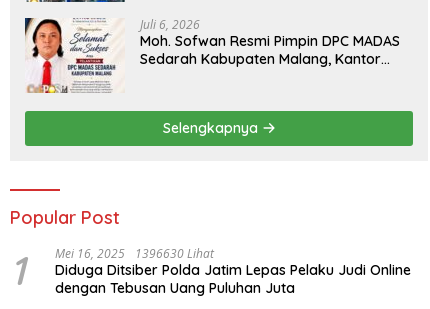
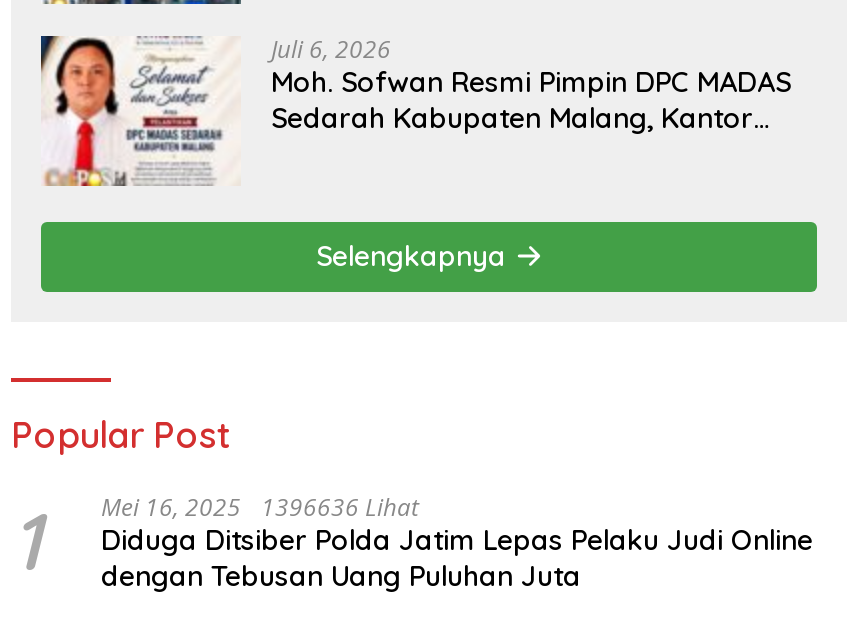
[10,245,411,297] 1 Mei 16, 2025 1396630 Lihat Diduga Ditsiber Polda Jatim Lepas Pelaku Judi Online dengan Tebusan Uang Puluhan Juta -> [11,490,813,594] 1 Mei 16, 2025 1396636 Lihat Diduga Ditsiber Polda Jatim Lepas Pelaku Judi Online dengan Tebusan Uang Puluhan Juta

